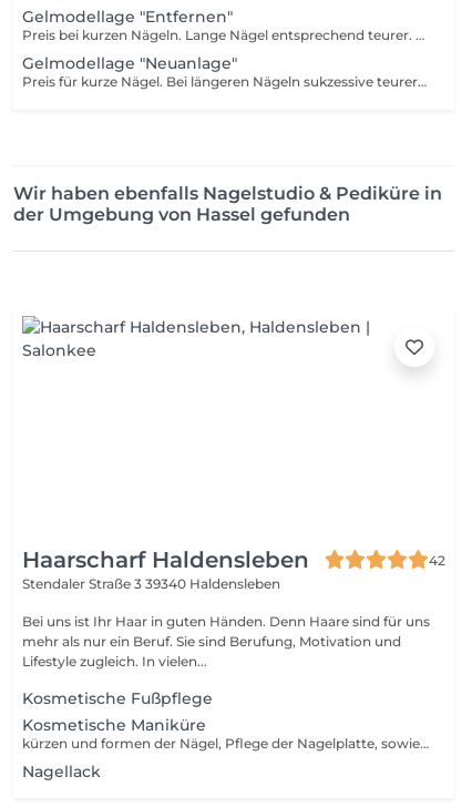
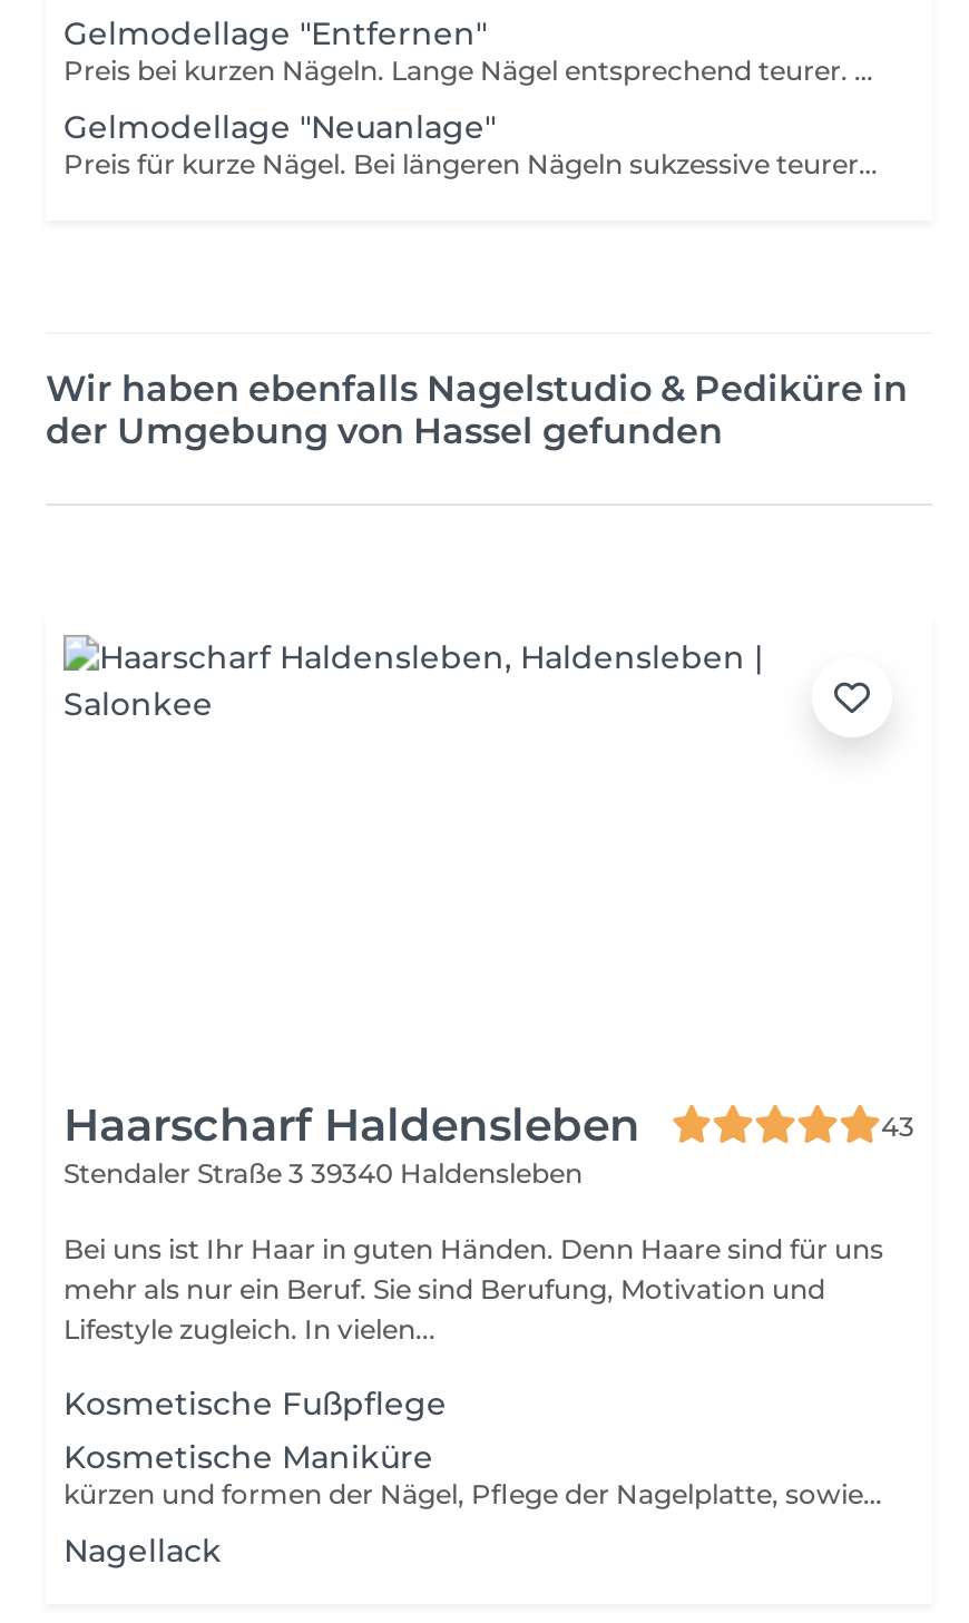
[429,552,445,569] 42 -> [881,1109,914,1143] 43

